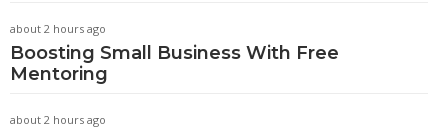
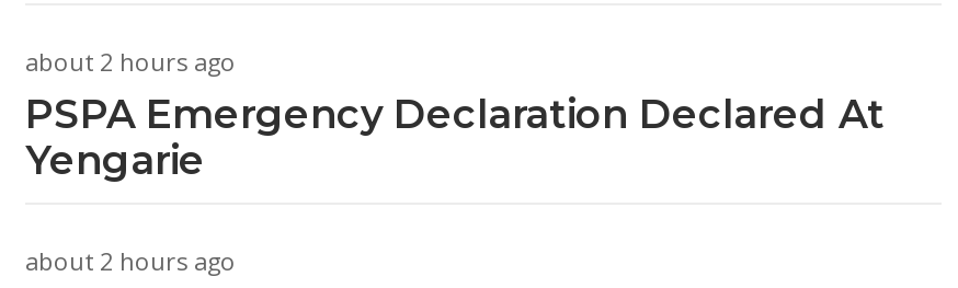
[10,42,339,85] Boosting Small Business With Free | Mentoring -> [25,92,885,186] PSPA Emergency Declaration Declared At | Yengarie

